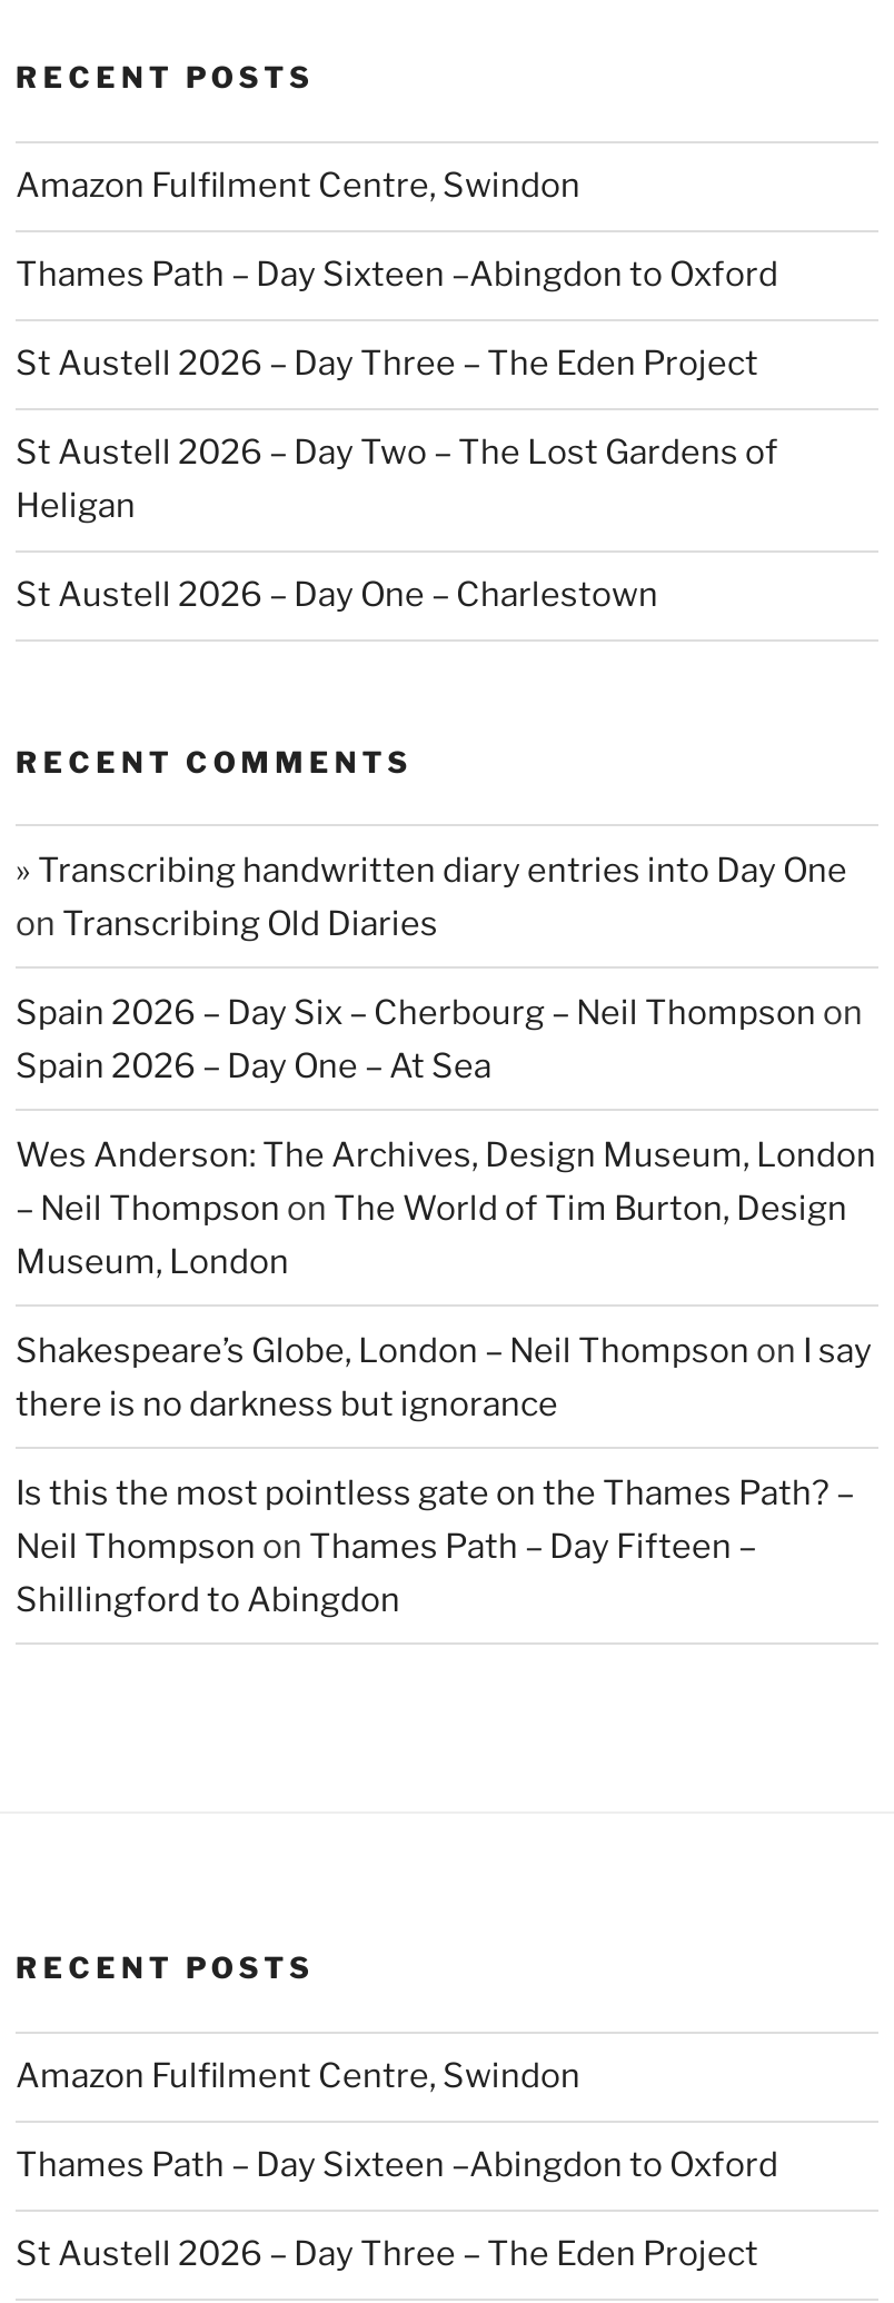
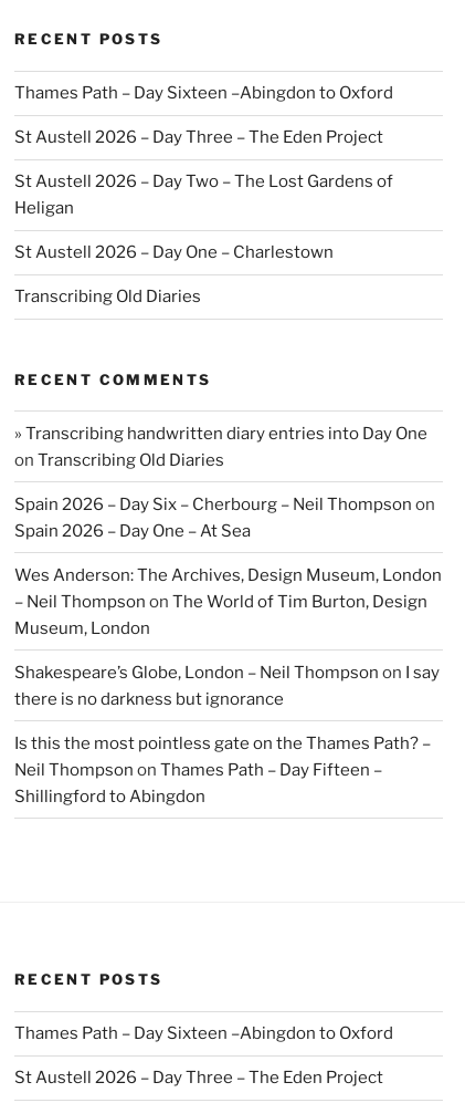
[16,167,580,207] Amazon Fulfilment Centre, Swindon -> none
none -> [14,287,201,307] Transcribing Old Diaries
[16,2057,580,2097] Amazon Fulfilment Centre, Swindon -> none

